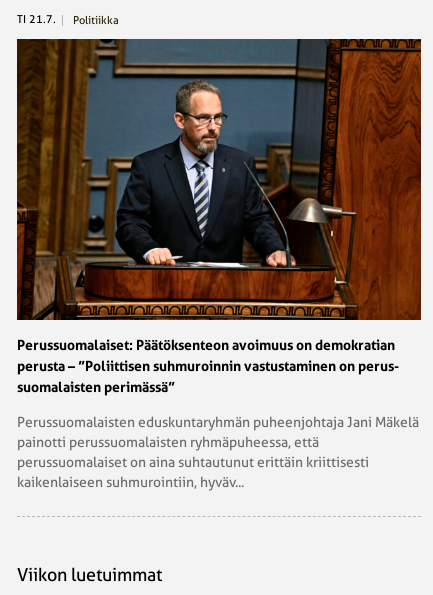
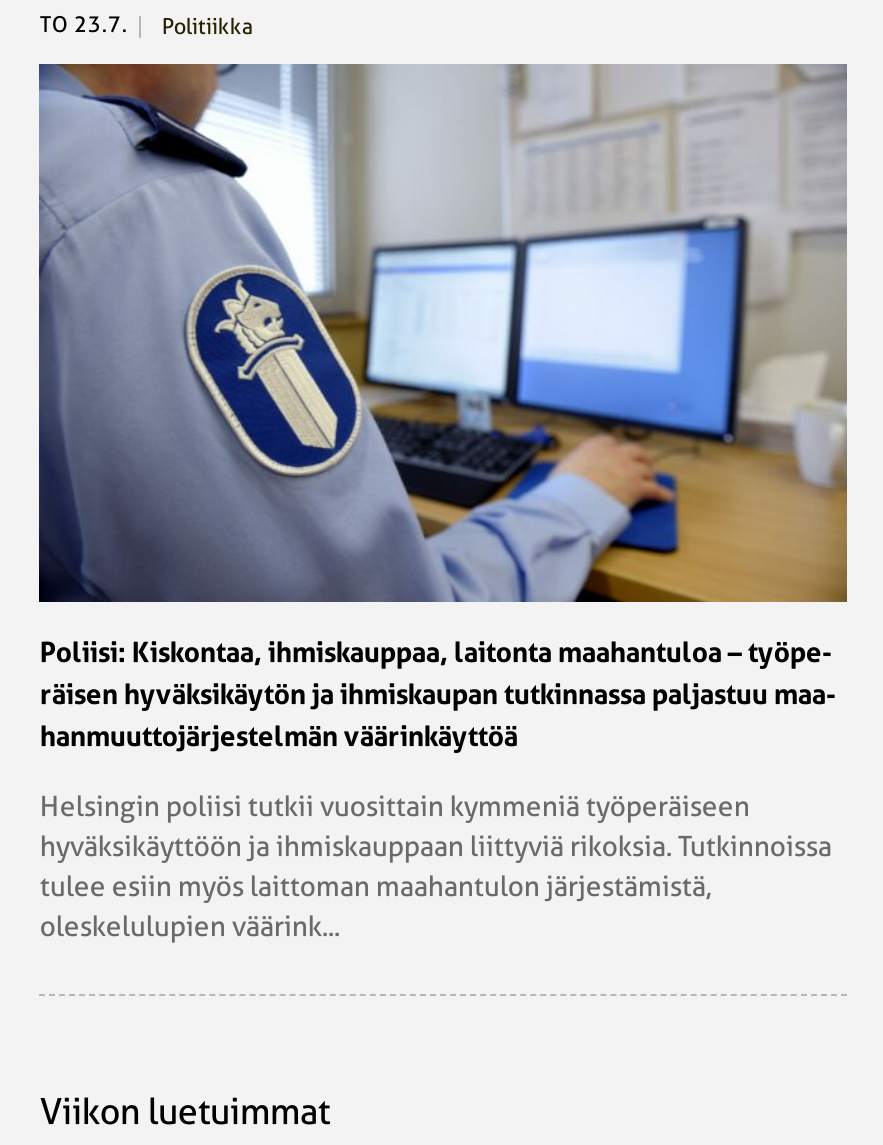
[17,13,119,26] TI 21.7. Politiikka -> [40,13,254,40] TO 23.7. Politiikka
[16,38,422,395] [image] | Perussuomalaiset: Päätöksenteon avoimuus on demokratian | perusta – ”Poliittisen suhmuroinnin vastustaminen on perus | suomalaisten perimässä” -> [37,63,849,752] [image] | Poliisi: Kiskontaa, ihmiskauppaa, laitonta maahantuloa – työpe | räisen hyväksikäytön ja ihmiskaupan tutkinnassa paljastuu maa | hanmuuttojärjestelmän väärinkäyttöä
[17,414,419,490] Perussuomalaisten eduskuntaryhmän puheenjohtaja Jani Mäkelä | painotti perussuomalaisten ryhmäpuheessa, että | perussuomalaiset on aina suhtautunut erittäin kriittisesti | kaikenlaiseen suhmurointiin, hyväv... -> [40,790,832,942] Helsingin poliisi tutkii vuosittain kymmeniä työperäiseen | hyväksikäyttöön ja ihmiskauppaan liittyviä rikoksia. Tutkinnoissa | tulee esiin myös laittoman maahantulon järjestämistä, | oleskelulupien väärink...

